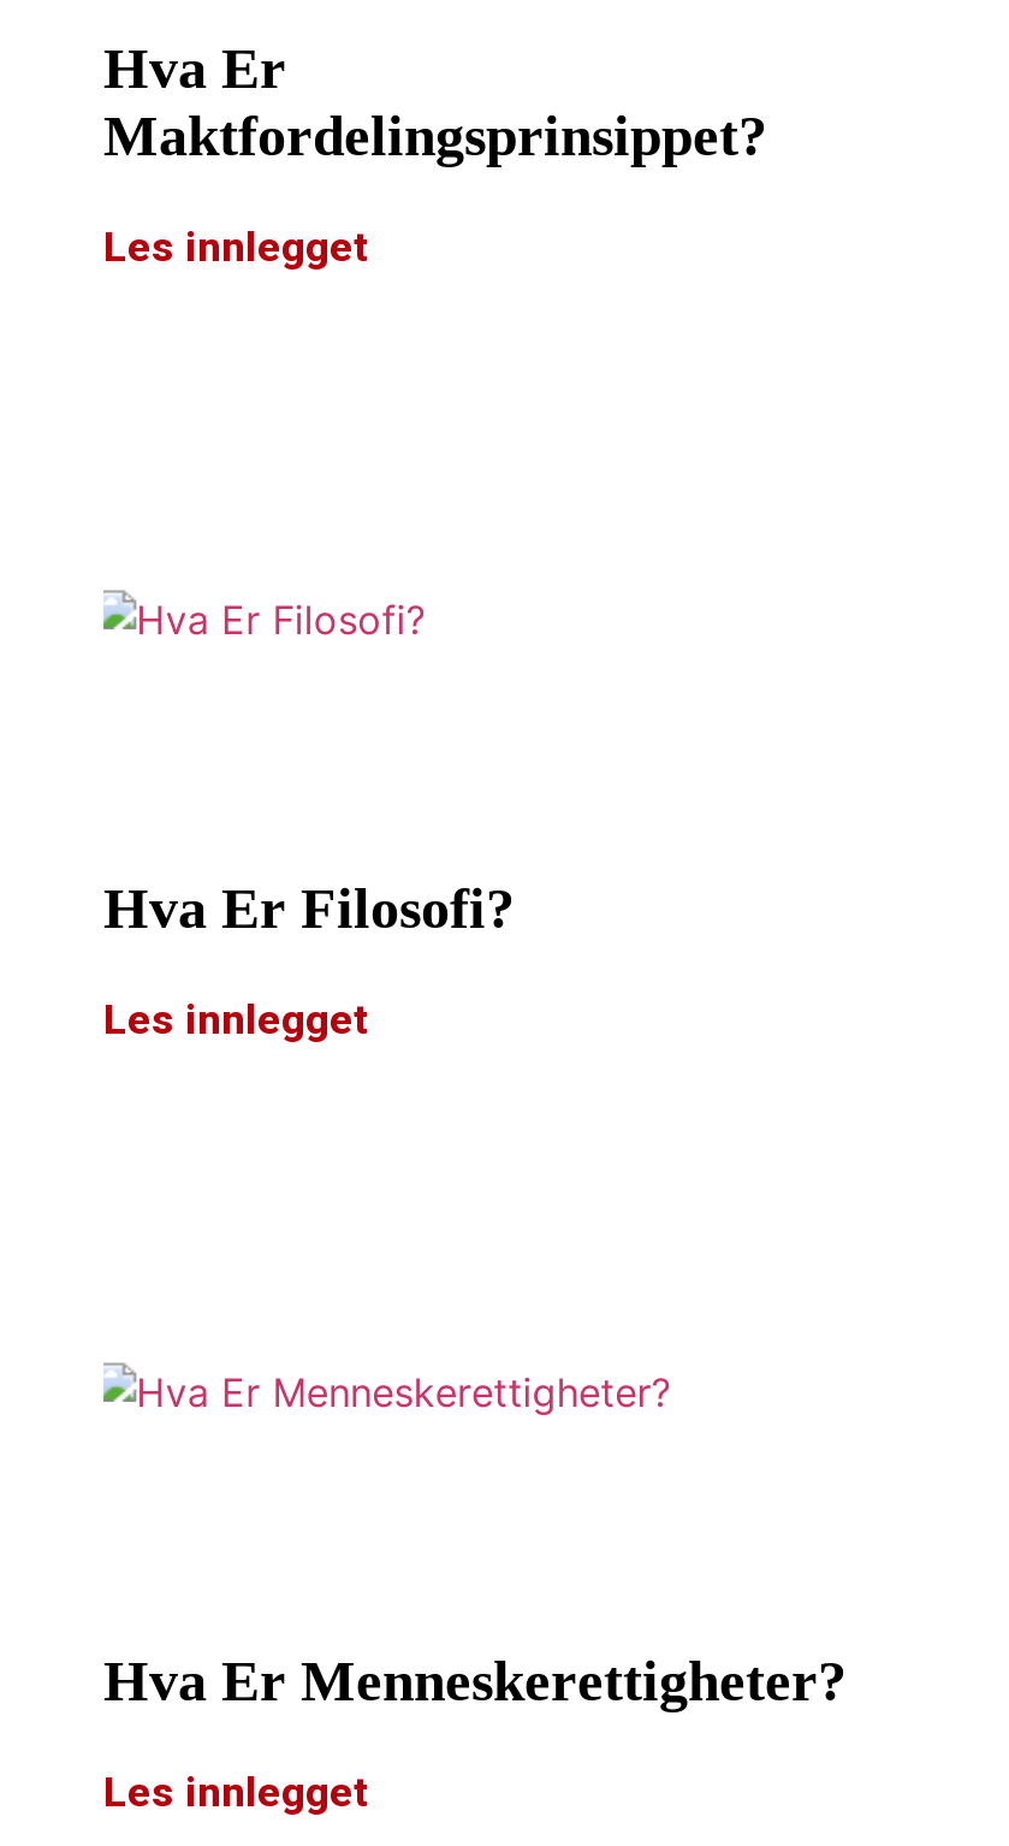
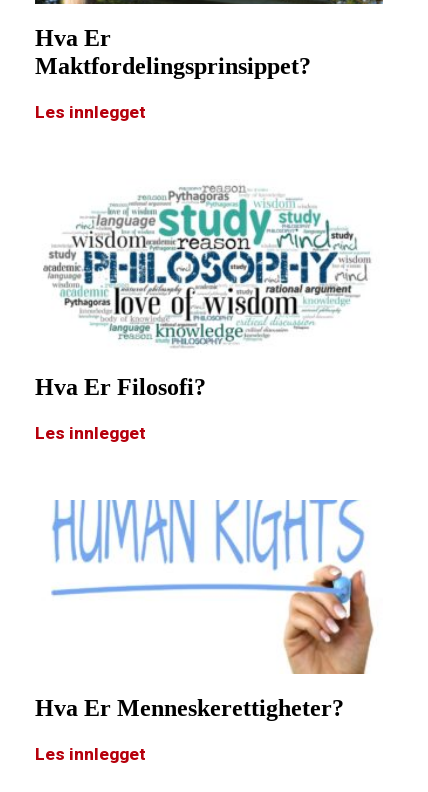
none -> [35,185,372,348] [image]
none -> [35,499,375,675] [image]

